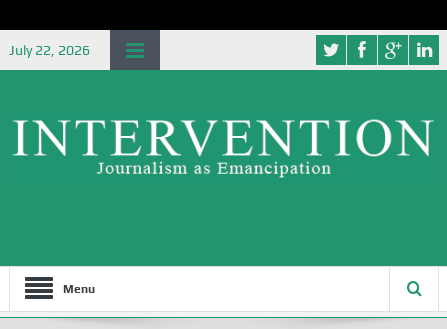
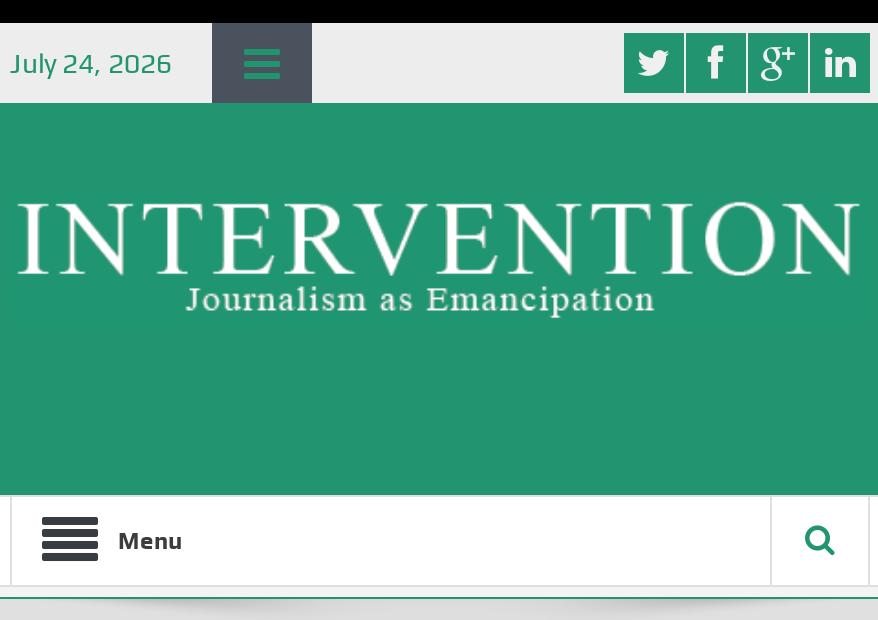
[9,42,90,58] July 22, 2026 -> [10,47,172,79] July 24, 2026

